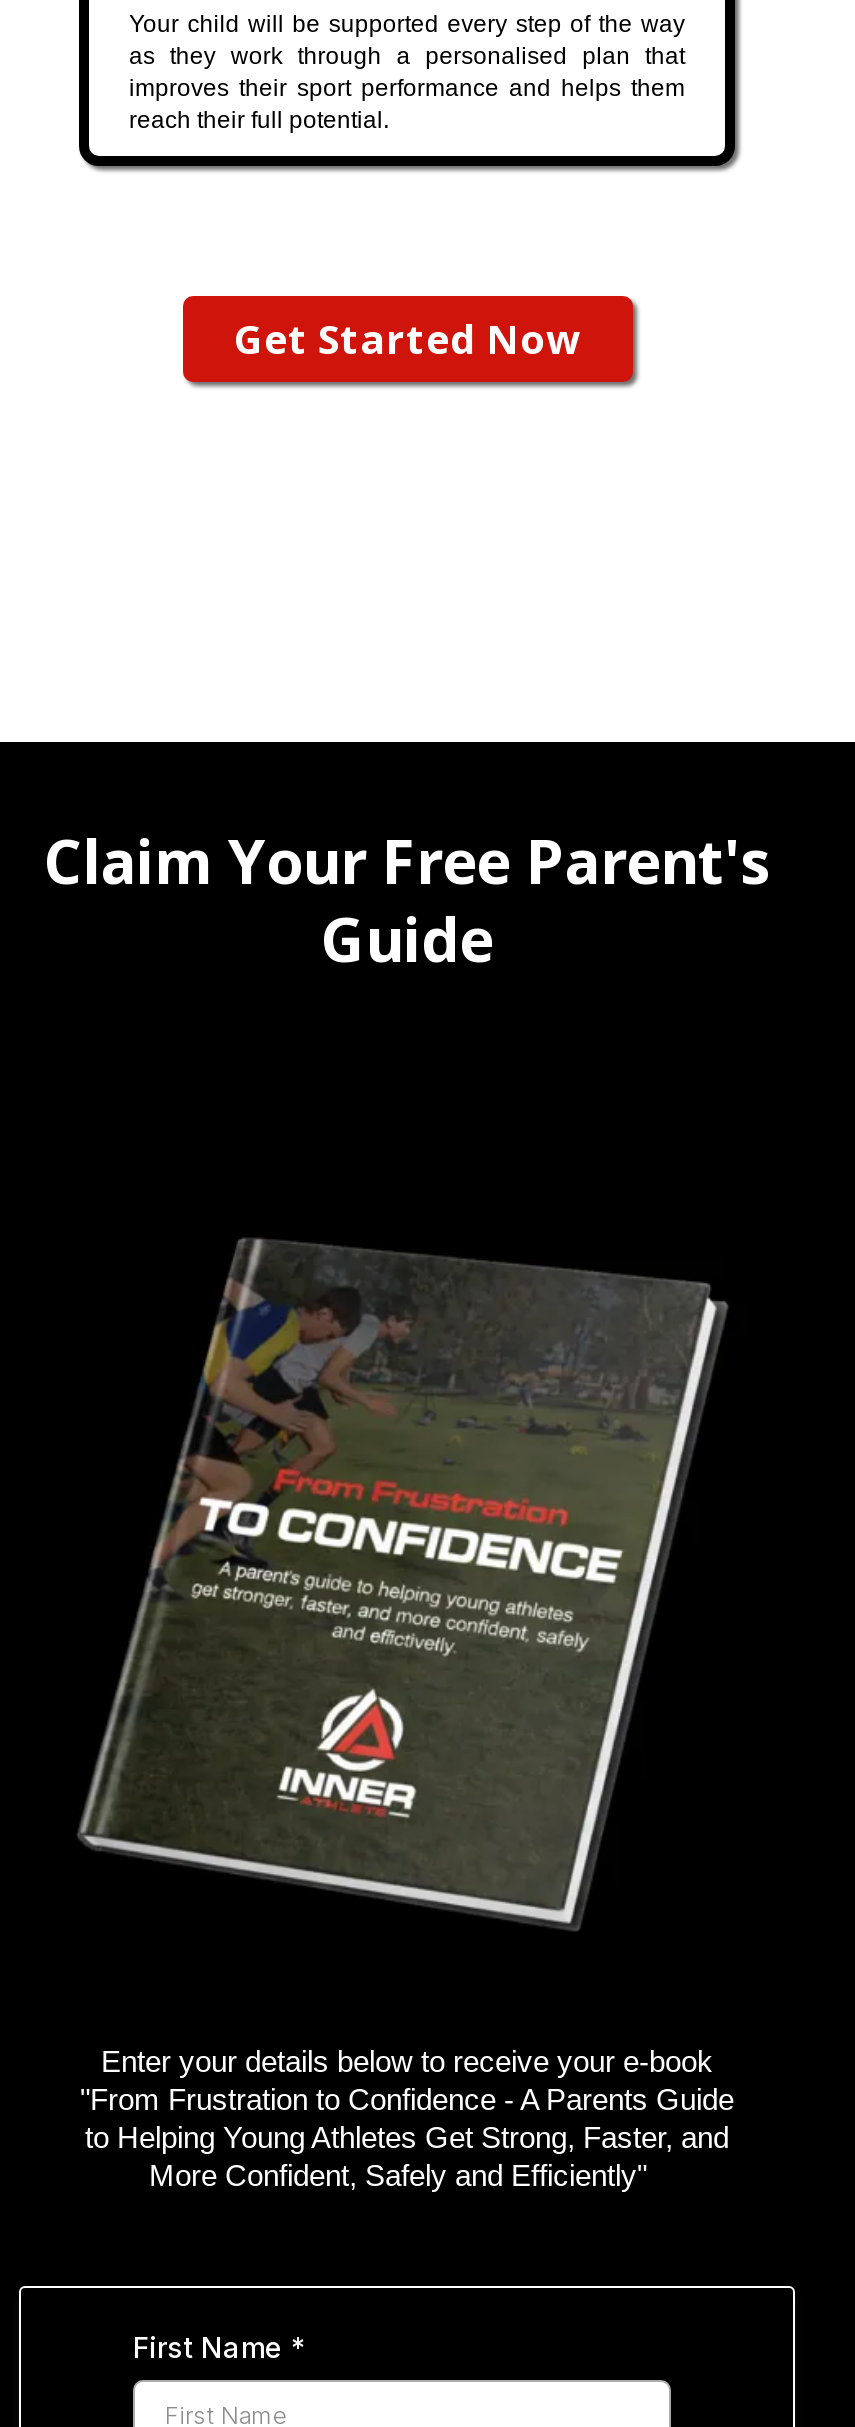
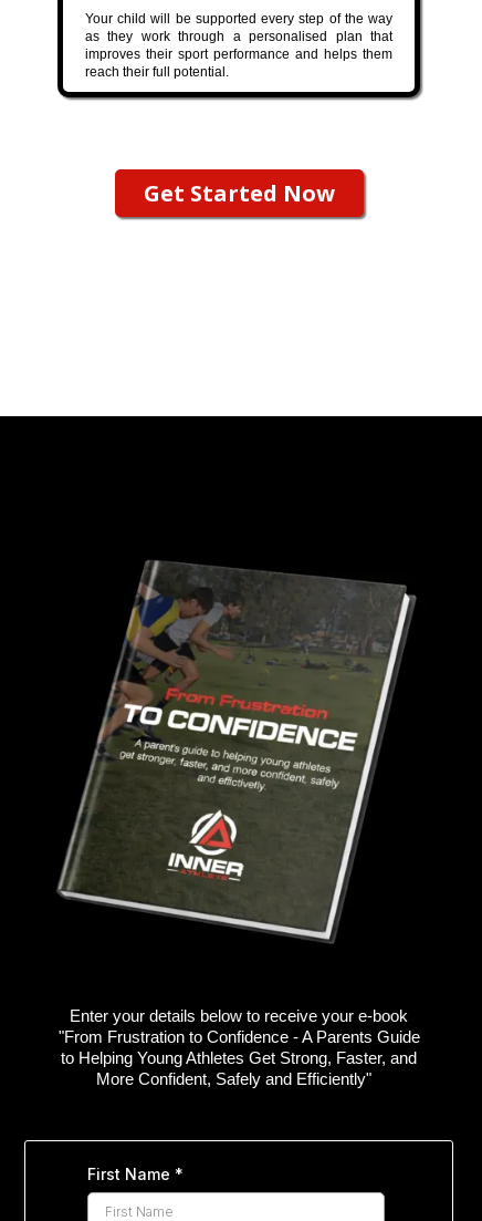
[44,819,770,979] Claim Your Free Parent's | Guide -> none

